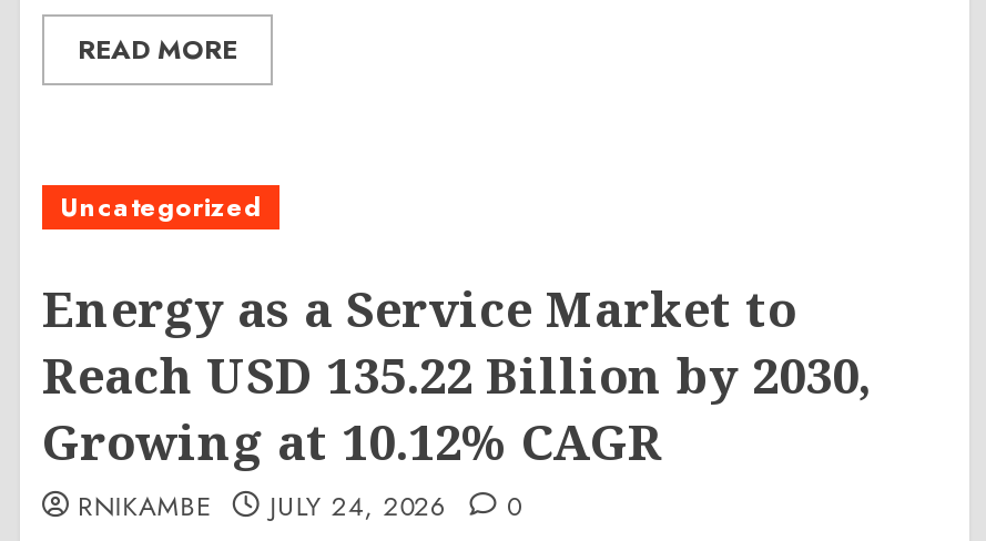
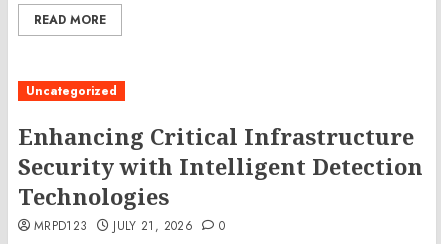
[42,274,872,527] Energy as a Service Market to | Reach USD 135.22 Billion by 2030, | Growing at 10.12% CAGR | RNIKAMBE | JULY 24, 2026 -> [18,121,423,235] Enhancing Critical Infrastructure | Security with Intelligent Detection | Technologies | MRPD123 | JULY 21, 2026

